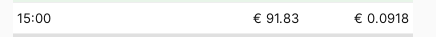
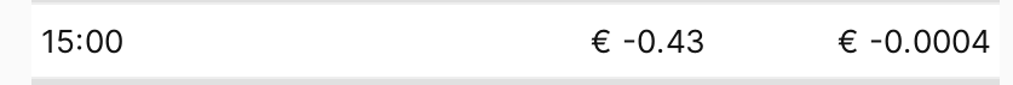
[253,10,299,26] € 91.83 -> [591,22,704,60] € -0.43
[354,10,409,26] € 0.0918 -> [838,22,990,60] € -0.0004

